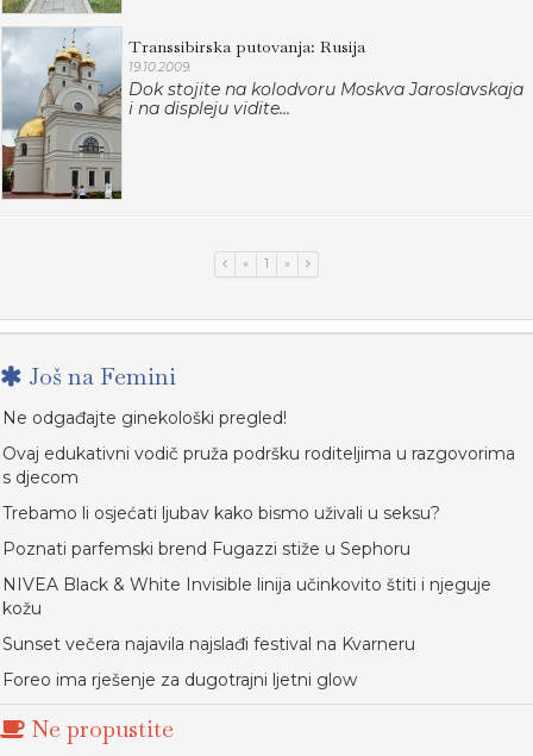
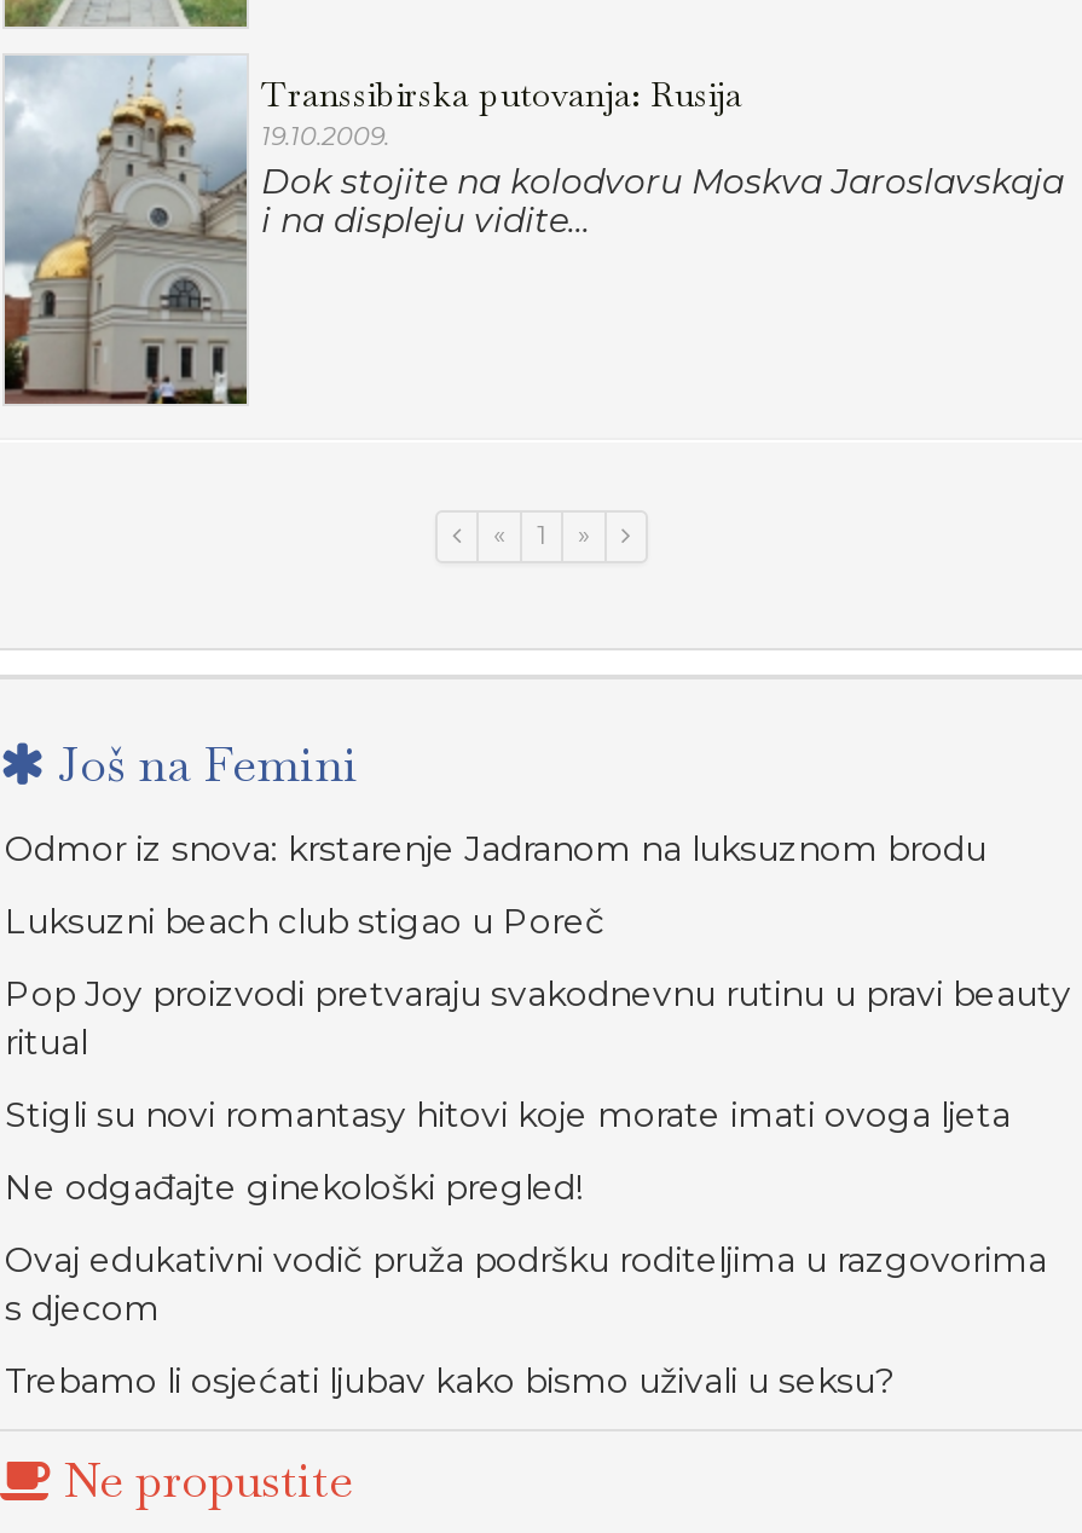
none -> [5,827,1071,1136] Odmor iz snova: krstarenje Jadranom na luksuznom brodu | Luksuzni beach club stigao u Poreč | Pop Joy proizvodi pretvaraju svakodnevnu rutinu u pravi beauty | ritual | Stigli su novi romantasy hitovi koje morate imati ovoga ljeta
moved [2,407,515,524] -> [5,1165,1047,1402]: Ne odgađajte ginekološki pregled! | Ovaj edukativni vodič pruža podršku roditeljima u razgovorima | s djecom | Trebamo li osjećati ljubav kako bismo uživali u seksu?
[2,538,491,691] Poznati parfemski brend Fugazzi stiže u Sephoru | NIVEA Black & White Invisible linija učinkovito štiti i njeguje | kožu | Sunset večera najavila najslađi festival na Kvarneru | Foreo ima rješenje za dugotrajni ljetni glow -> none

